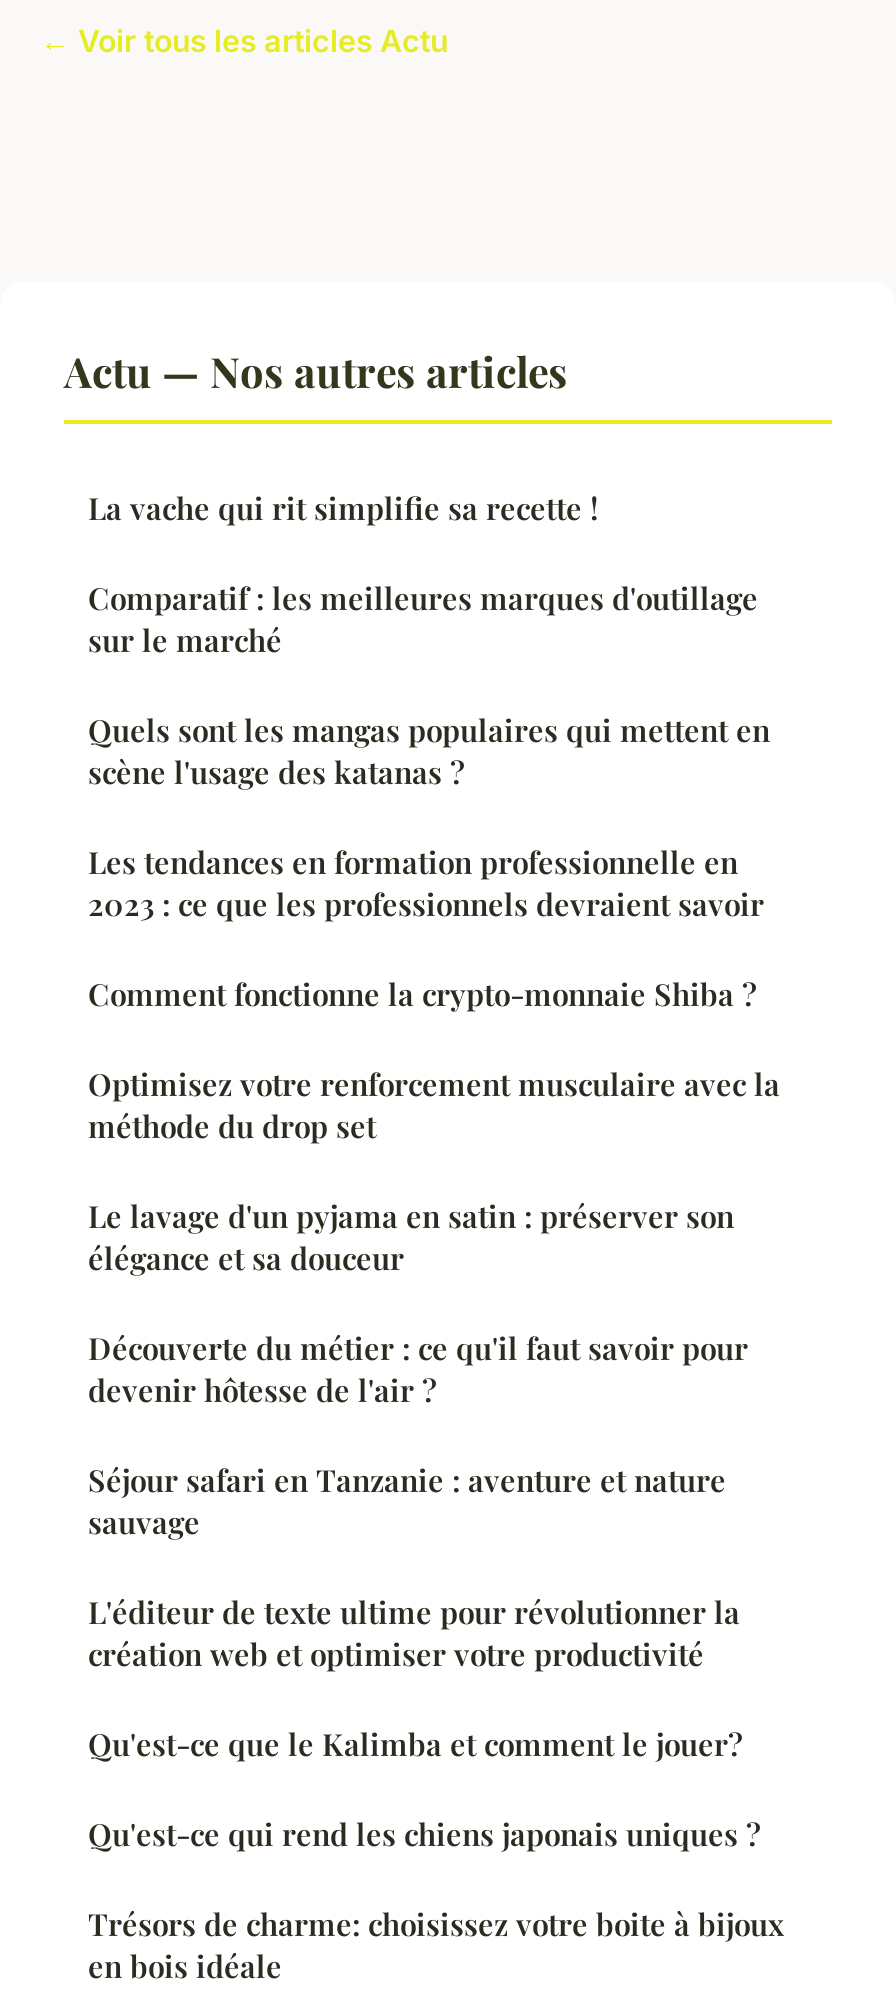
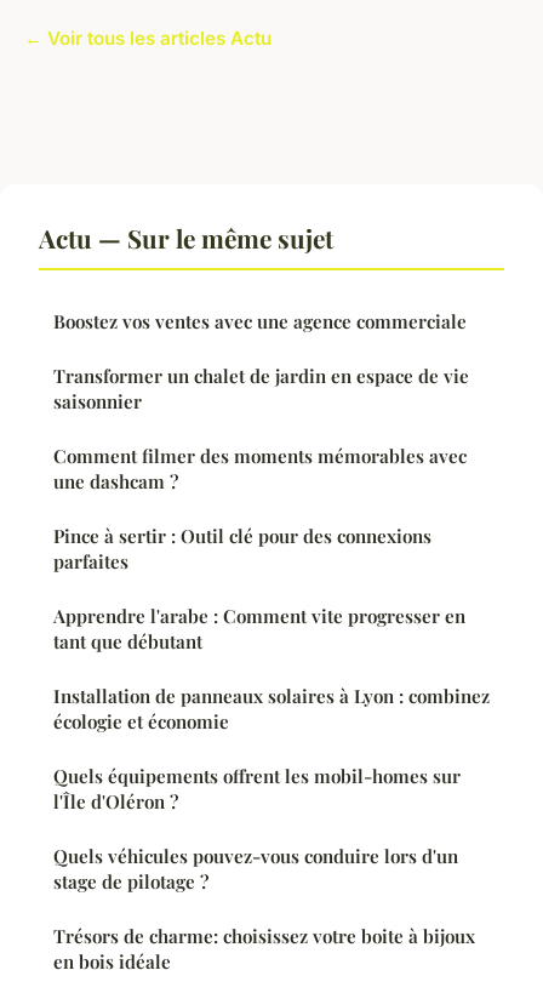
[64,342,780,1854] Actu — Nos autres articles | La vache qui rit simplifie sa recette ! | Comparatif : les meilleures marques d'outillage | sur le marché | Quels sont les mangas populaires qui mettent en | scène l'usage des katanas ? | Les tendances en formation professionnelle en | 2023 : ce que les professionnels devraient savoir | Comment fonctionne la crypto-monnaie Shiba ? | Optimisez votre renforcement musculaire avec la | méthode du drop set | Le lavage d'un pyjama en satin : préserver son | élégance et sa douceur | Découverte du métier : ce qu'il faut savoir pour | devenir hôtesse de l'air ? | Séjour safari en Tanzanie : aventure et nature | sauvage | L'éditeur de texte ultime pour révolutionner la | création web et optimiser votre productivité | Qu'est-ce que le Kalimba et comment le jouer? | Qu'est-ce qui rend les chiens japonais uniques ? -> [39,221,490,894] Actu — Sur le même sujet | Boostez vos ventes avec une agence commerciale | Transformer un chalet de jardin en espace de vie | saisonnier | Comment filmer des moments mémorables avec | une dashcam ? | Pince à sertir : Outil clé pour des connexions | parfaites | Apprendre l'arabe : Comment vite progresser en | tant que débutant | Installation de panneaux solaires à Lyon : combinez | écologie et économie | Quels équipements offrent les mobil-homes sur | l'Île d'Oléron ? | Quels véhicules pouvez-vous conduire lors d'un | stage de pilotage ?

